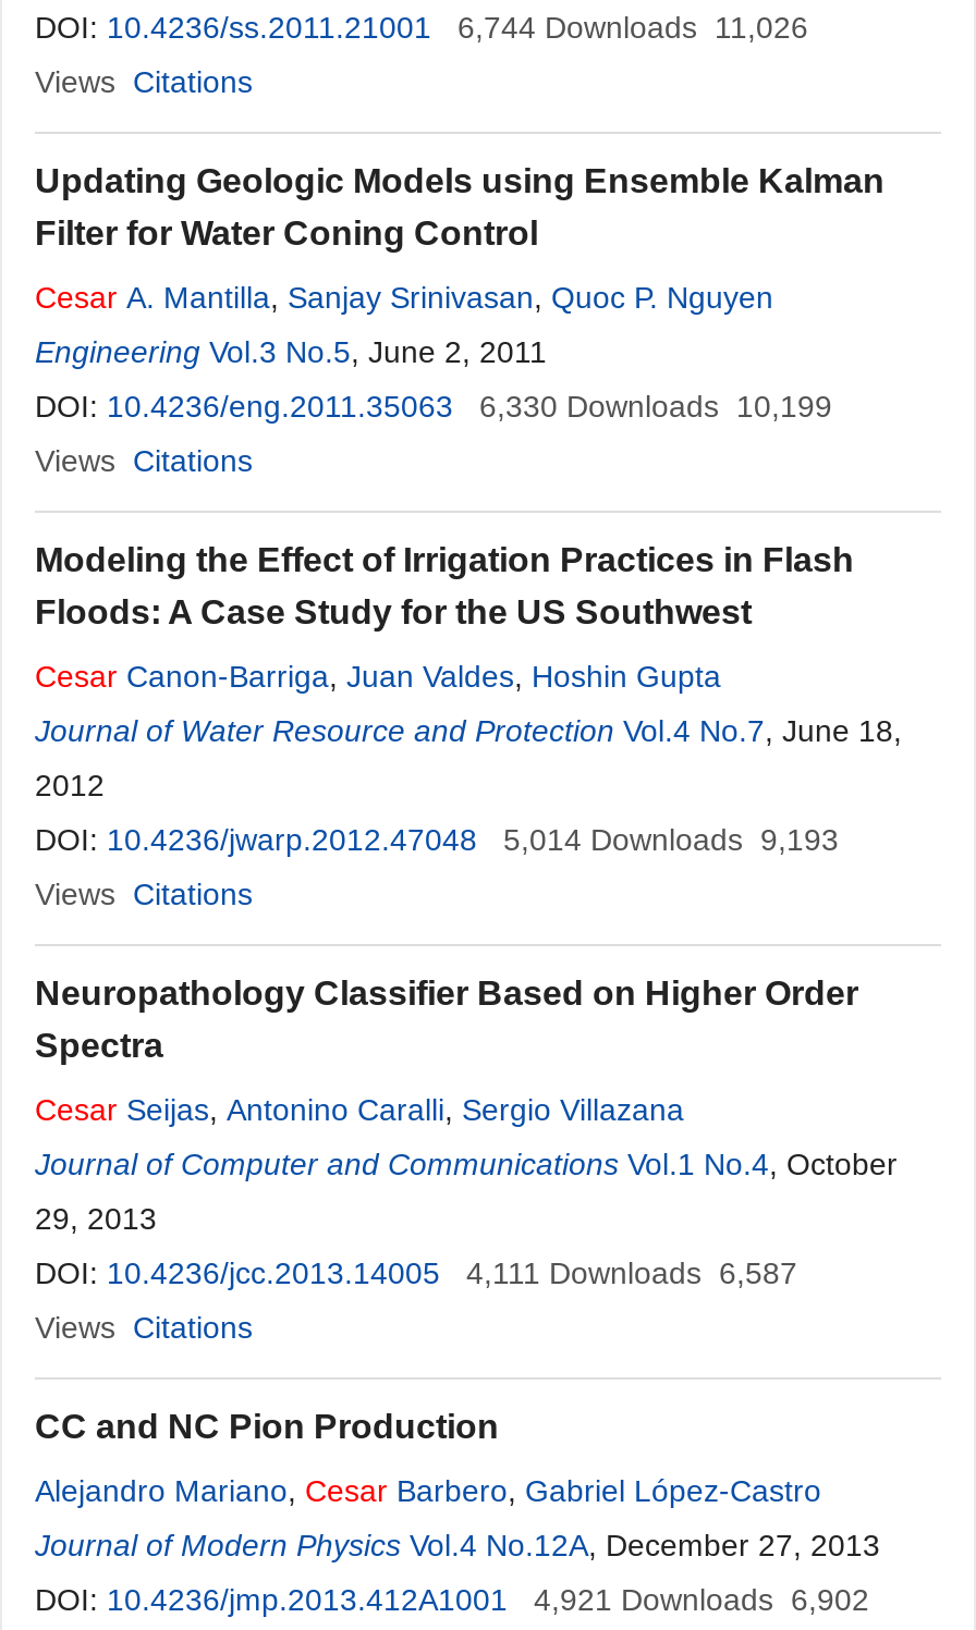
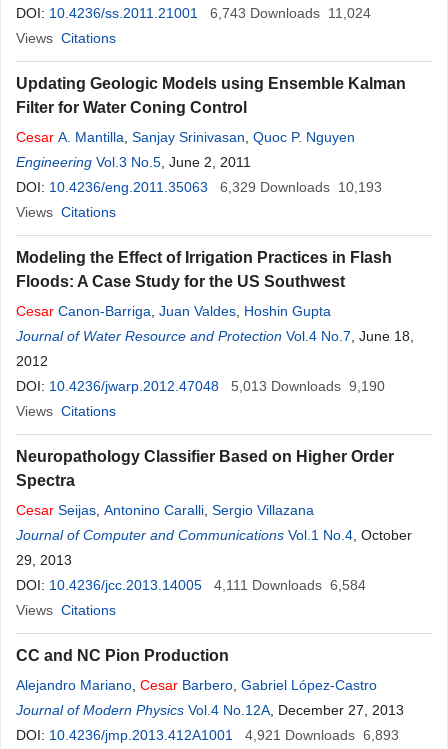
[35,10,808,45] DOI: 10.4236/ss.2011.21001 6,744 Downloads 11,026 -> [16,5,371,21] DOI: 10.4236/ss.2011.21001 6,743 Downloads 11,024
[35,389,832,424] DOI: 10.4236/eng.2011.35063 6,330 Downloads 10,199 -> [16,179,382,195] DOI: 10.4236/eng.2011.35063 6,329 Downloads 10,193
[35,822,839,857] DOI: 10.4236/jwarp.2012.47048 5,014 Downloads 9,193 -> [16,378,385,394] DOI: 10.4236/jwarp.2012.47048 5,013 Downloads 9,190
[35,1255,797,1290] DOI: 10.4236/jcc.2013.14005 4,111 Downloads 6,587 -> [16,577,366,593] DOI: 10.4236/jcc.2013.14005 4,111 Downloads 6,584
[35,1582,869,1617] DOI: 10.4236/jmp.2013.412A1001 4,921 Downloads 6,902 -> [16,727,399,743] DOI: 10.4236/jmp.2013.412A1001 4,921 Downloads 6,893

